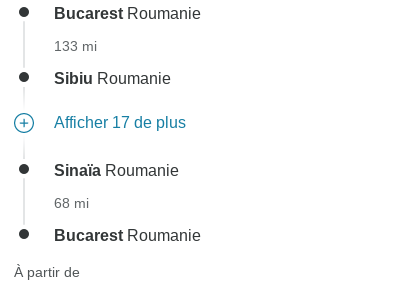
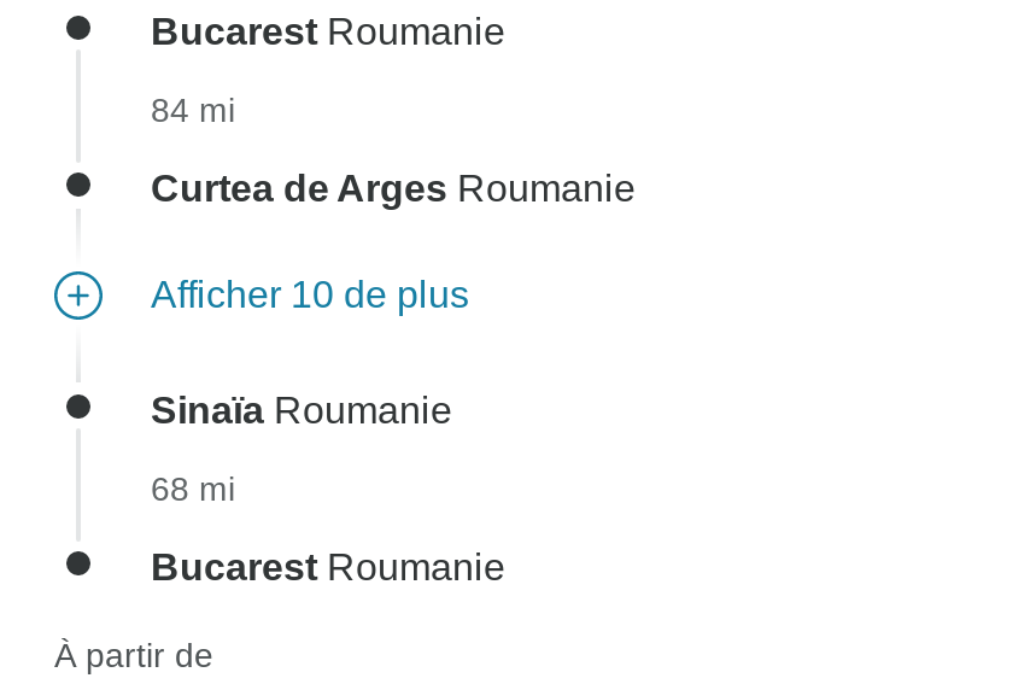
[54,38,97,54] 133 mi -> [151,90,235,129] 84 mi
[54,70,171,87] Sibiu Roumanie -> [151,168,636,209] Curtea de Arges Roumanie
[54,114,186,131] Afficher 17 de plus -> [151,274,469,315] Afficher 10 de plus

